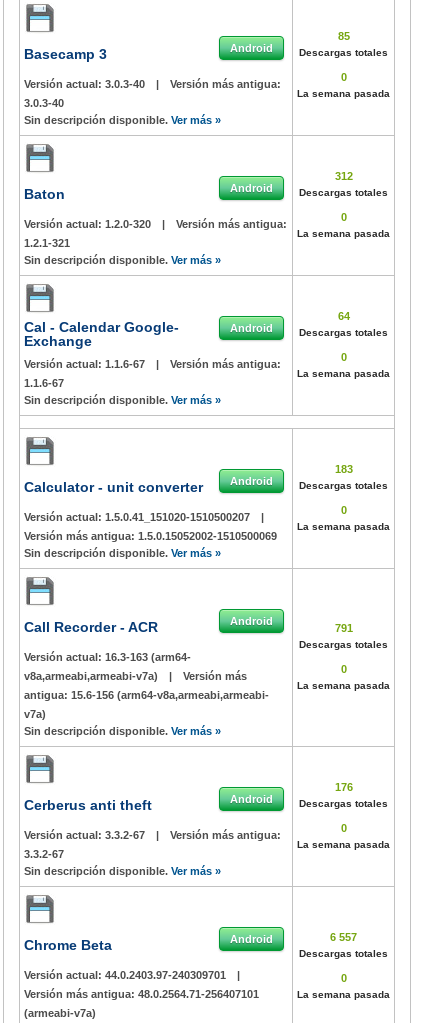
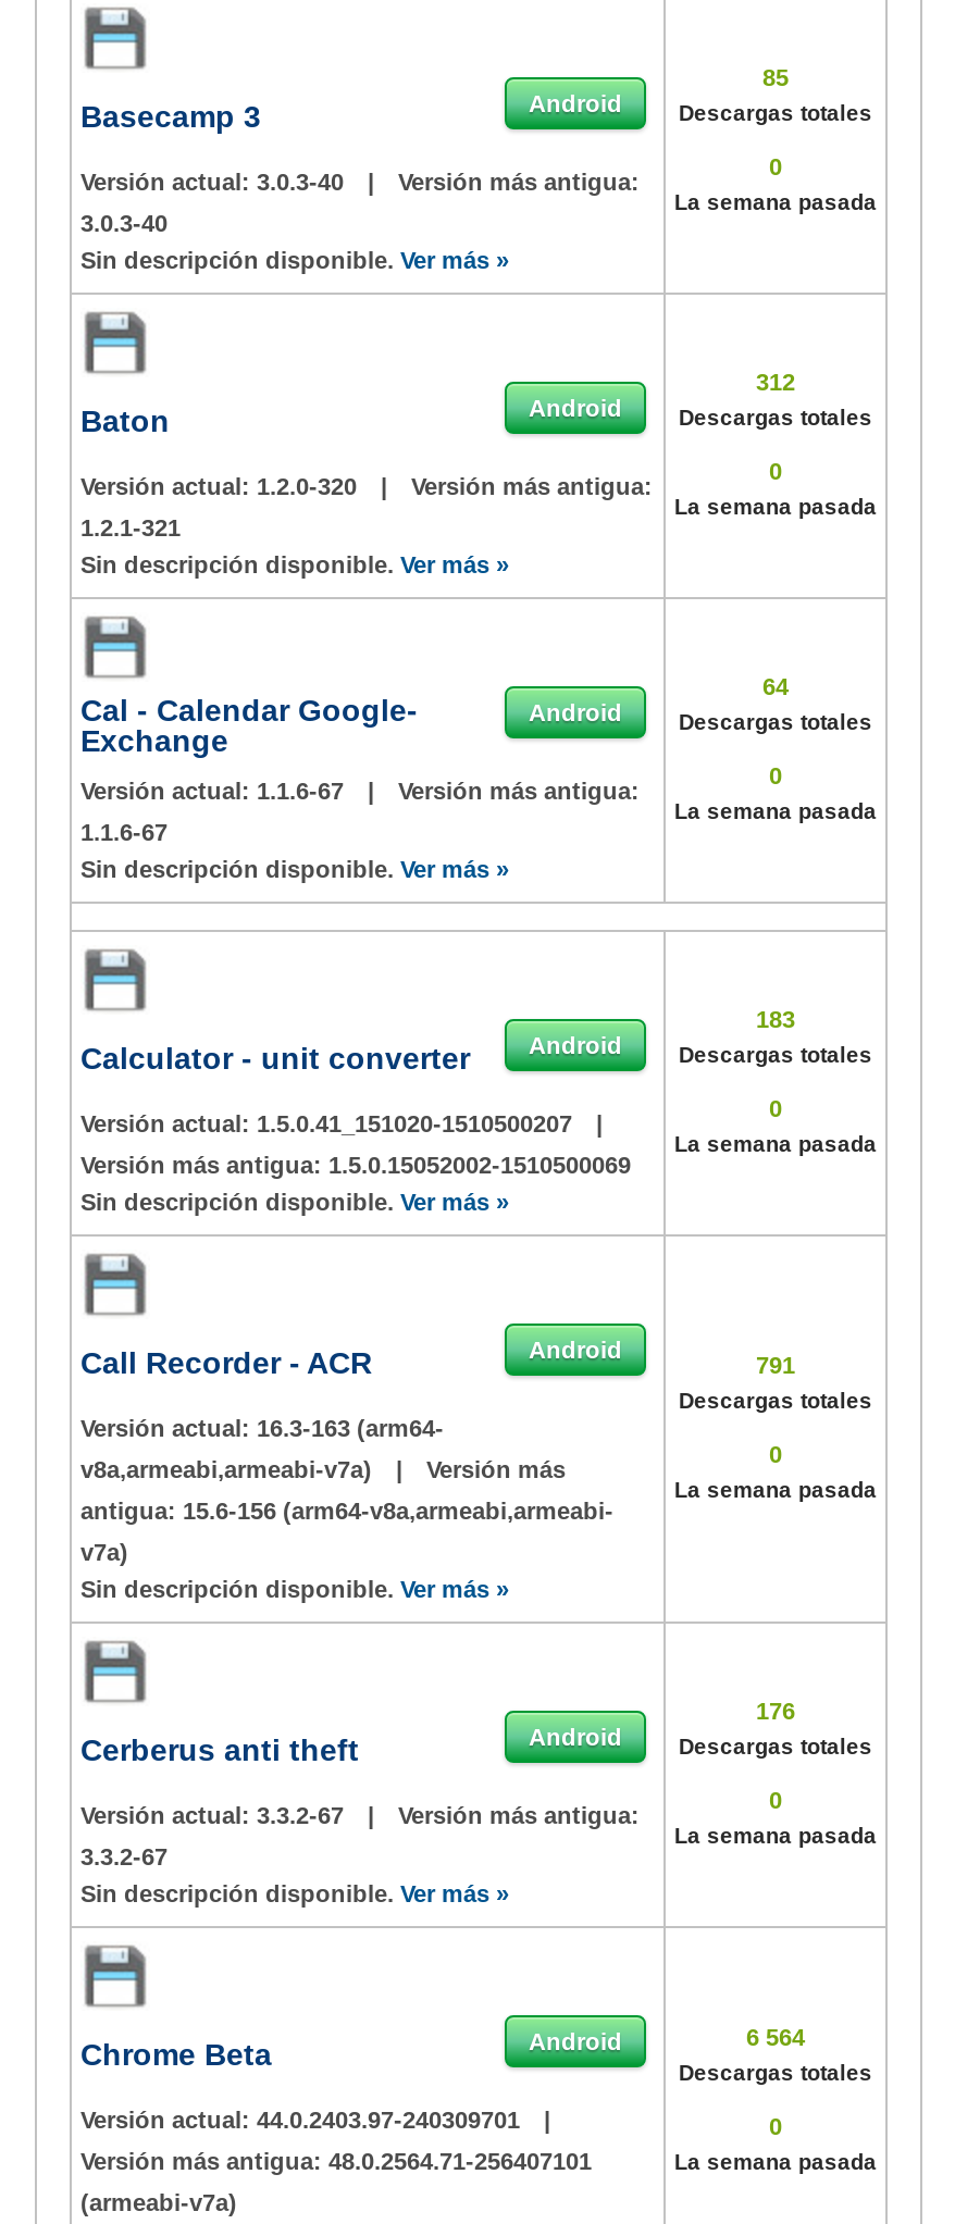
[330,931,357,943] 6 557 -> [746,2024,805,2050] 6 564

